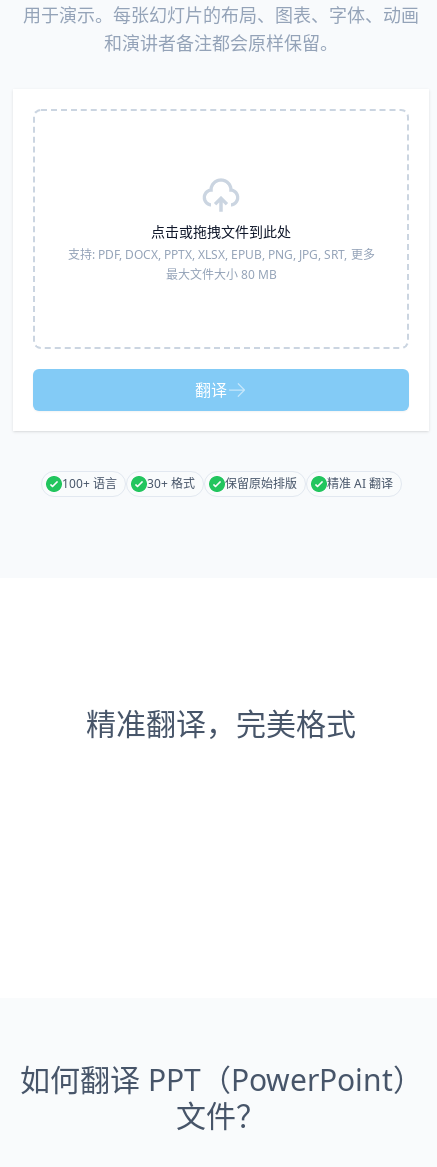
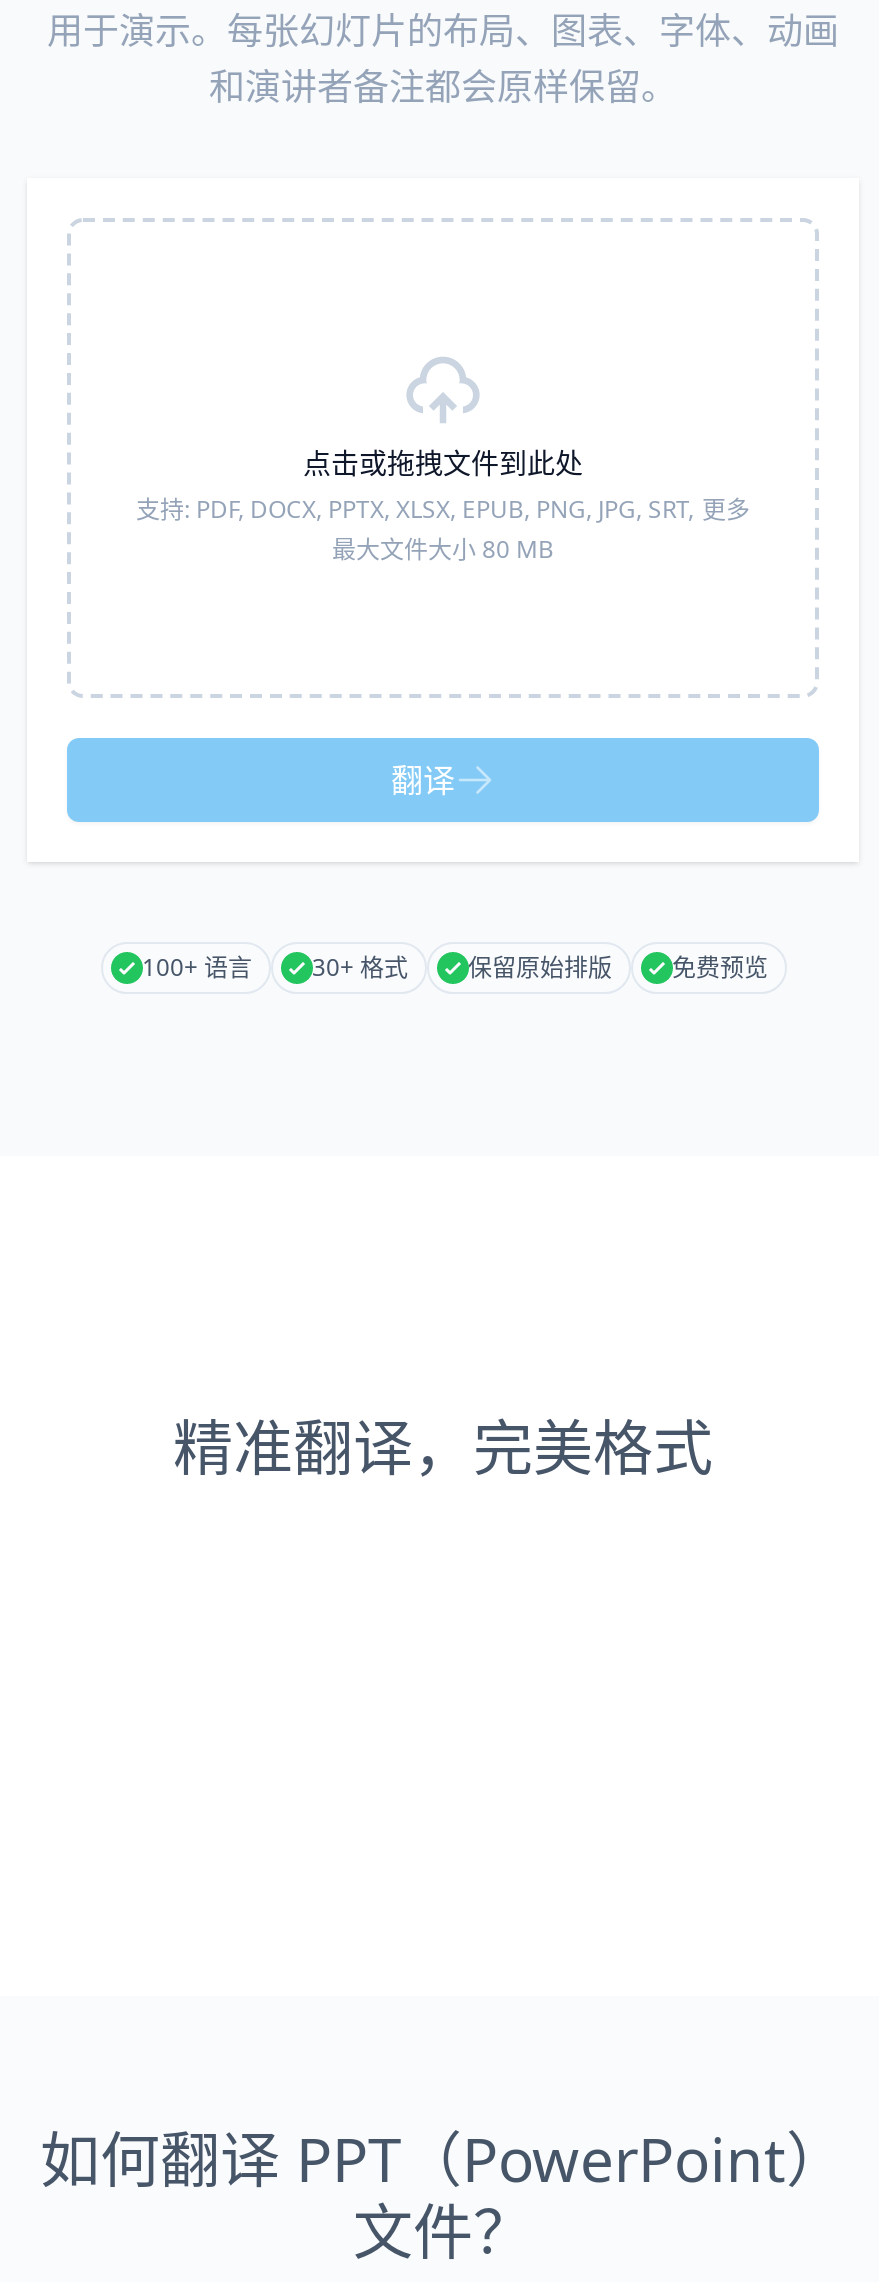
[326,475,392,492] 精准 AI 翻译 -> [672,950,768,984] 免费预览

